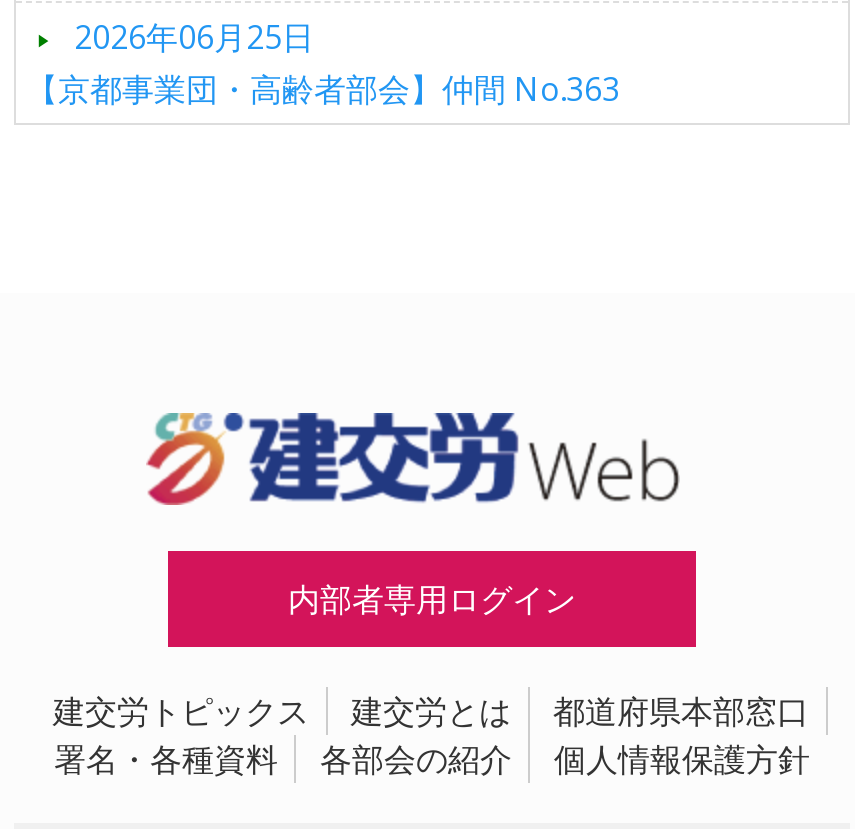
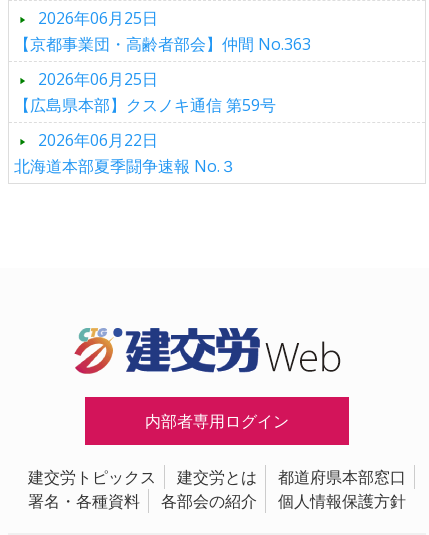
none -> [14,68,276,177] 2026年06月25日 | 【広島県本部】クスノキ通信 第59号 | 2026年06月22日 | 北海道本部夏季闘争速報 No.３

